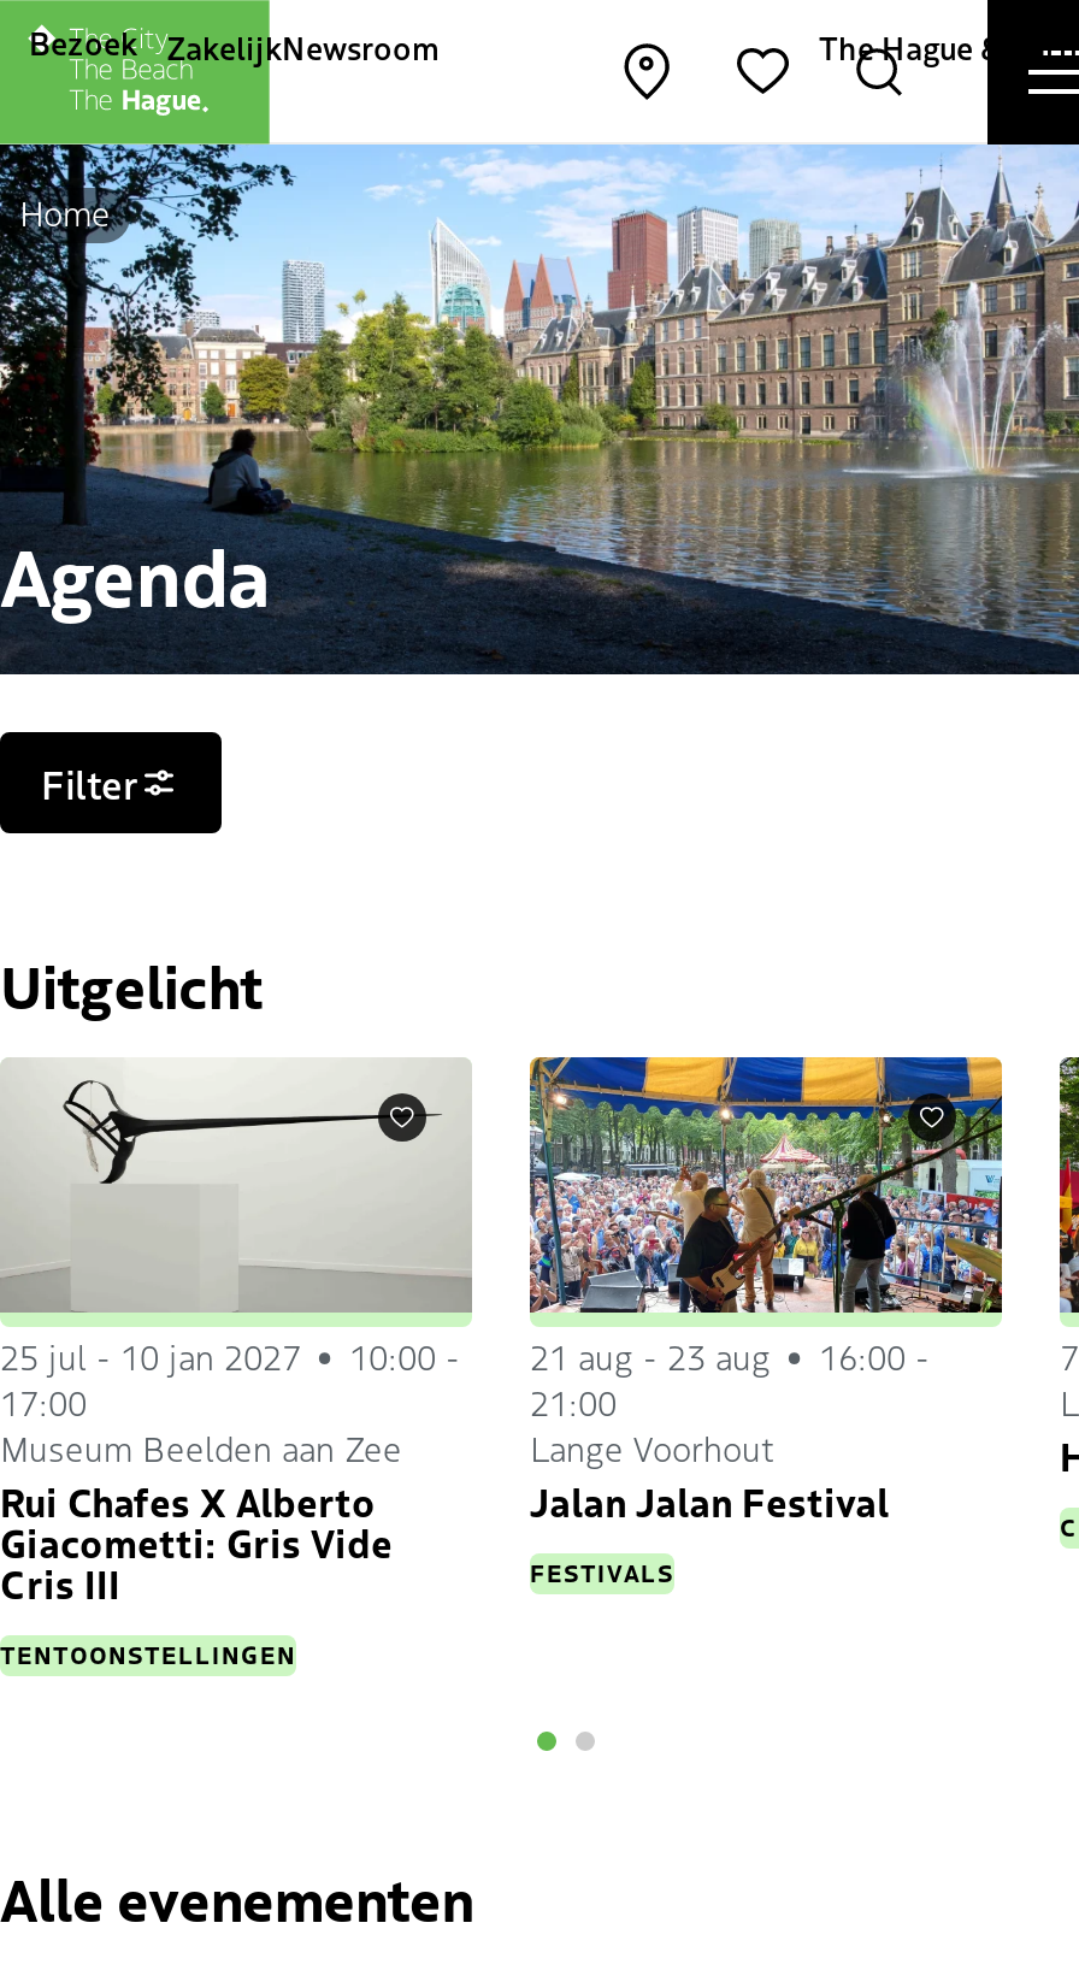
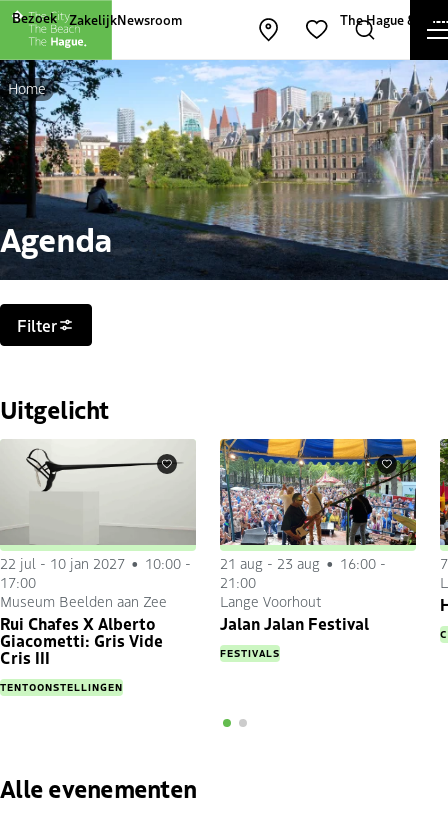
[0,1331,930,1379] 25 jul - 10 jan 2027 10:00 - 21 aug - 23 aug 16:00 - -> [0,553,386,573] 22 jul - 10 jan 2027 10:00 - 21 aug - 23 aug 16:00 -

